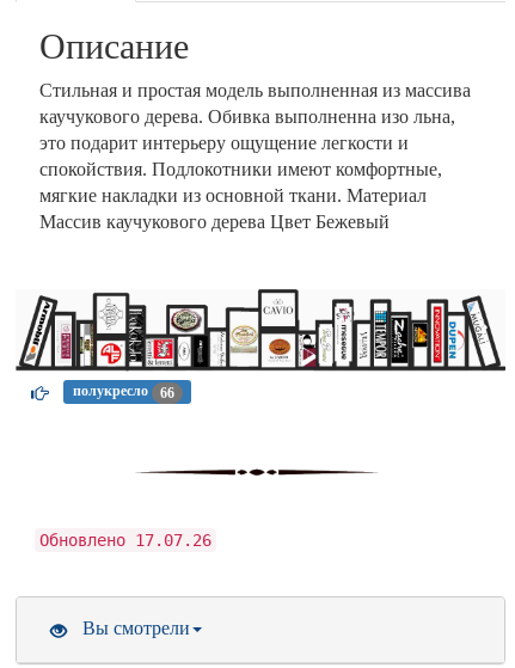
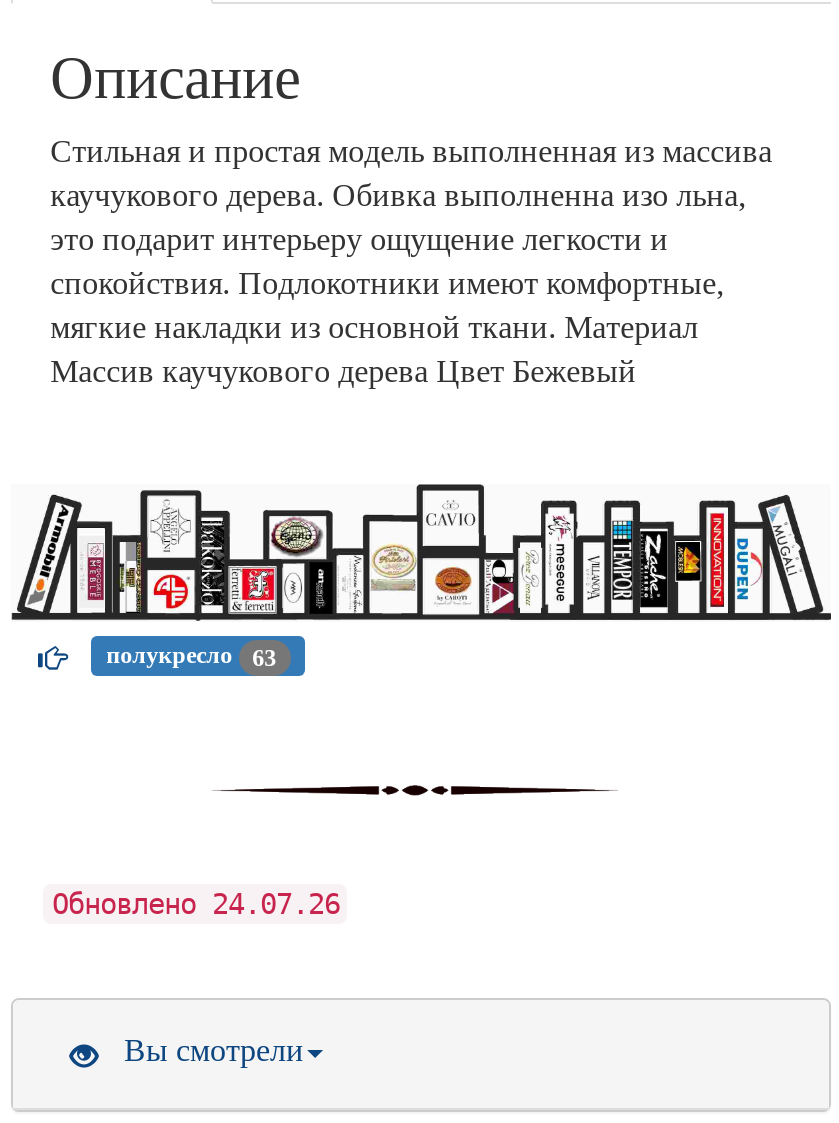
[73,383,174,401] полукресло 66 -> [106,641,276,672] полукресло 63
[40,531,212,550] Обновлено 17.07.26 -> [52,888,340,920] Обновлено 24.07.26

